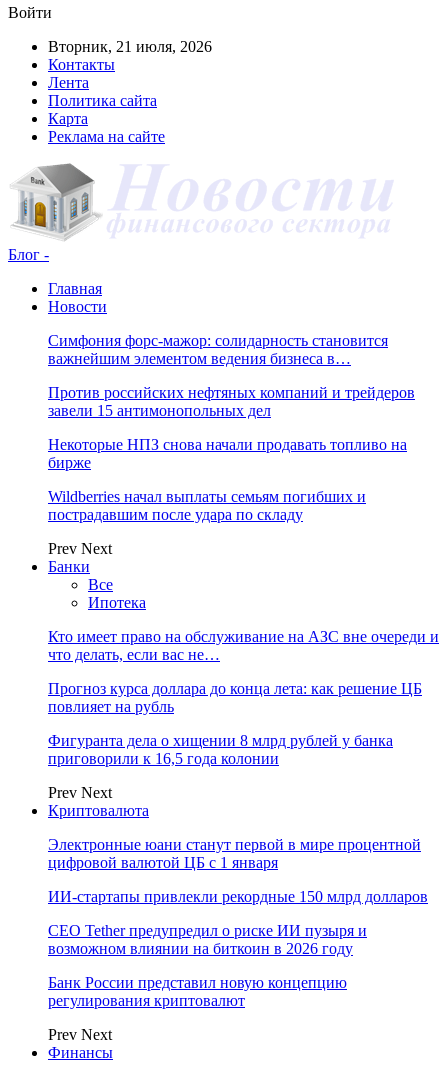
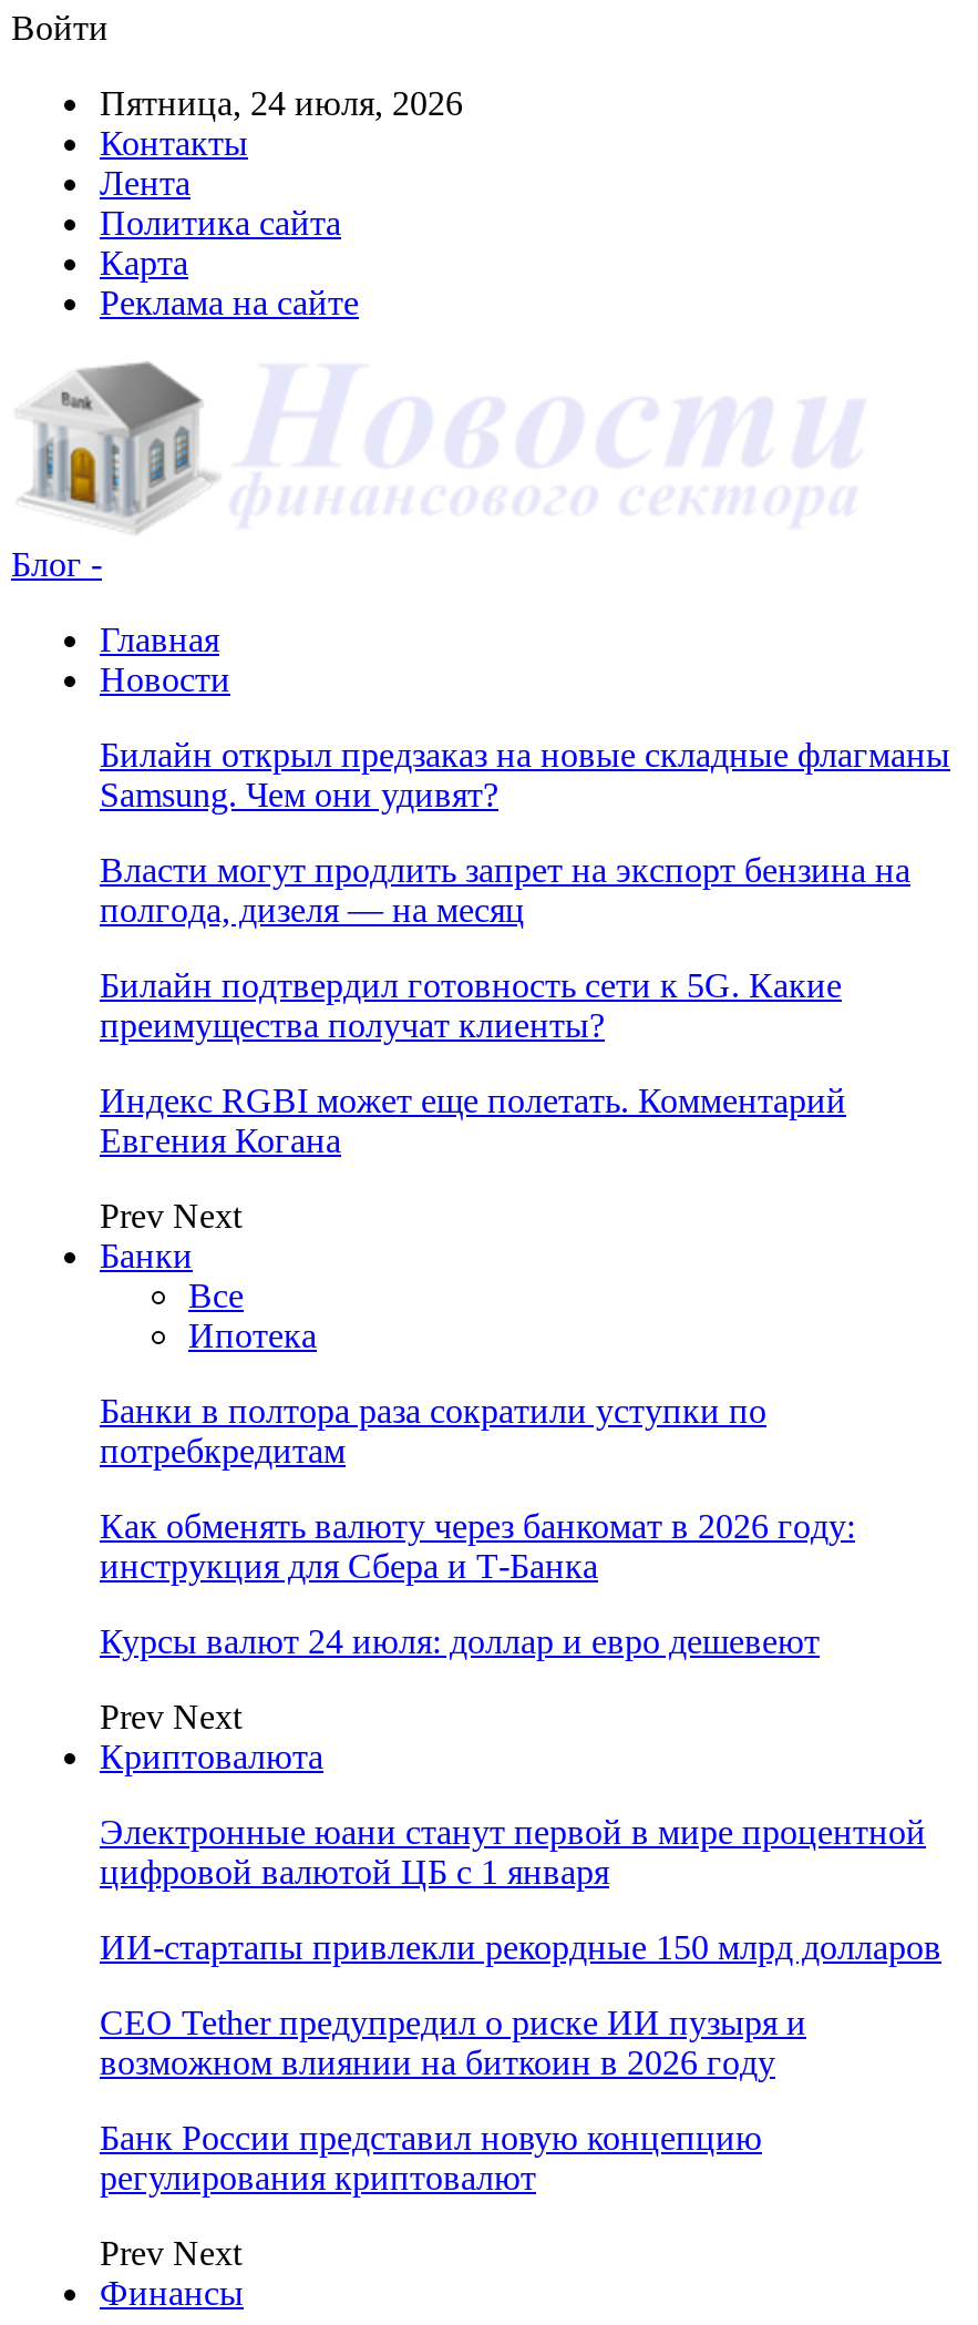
[48,38,212,55] Вторник, 21 июля, 2026 -> [100,84,463,122] Пятница, 24 июля, 2026
[48,332,388,367] Симфония форс-мажор: солидарность становится | важнейшим элементом ведения бизнеса в… -> [100,736,950,813] Билайн открыл предзаказ на новые складные флагманы | Samsung. Чем они удивят?
[48,384,415,419] Против российских нефтяных компаний и трейдеров | завели 15 антимонопольных дел -> [100,851,910,929] Власти могут продлить запрет на экспорт бензина на | полгода, дизеля — на месяц
[48,436,407,471] Некоторые НПЗ снова начали продавать топливо на | бирже -> [100,966,842,1044] Билайн подтвердил готовность сети к 5G. Какие | преимущества получат клиенты?
[48,488,366,523] Wildberries начал выплаты семьям погибших и | пострадавшим после удара по складу -> [100,1082,846,1159] Индекс RGBI может еще полетать. Комментарий | Евгения Когана
[48,628,439,663] Кто имеет право на обслуживание на АЗС вне очереди и | что делать, если вас не… -> [100,1392,766,1469] Банки в полтора раза сократили уступки по | потребкредитам
[48,680,422,715] Прогноз курса доллара до конца лета: как решение ЦБ | повлияет на рубль -> [100,1507,855,1585] Как обменять валюту через банкомат в 2026 году: | инструкция для Сбера и Т-Банка
[48,732,393,767] Фигуранта дела о хищении 8 млрд рублей у банка | приговорили к 16,5 года колонии -> [100,1622,820,1660] Курсы валют 24 июля: доллар и евро дешевеют

